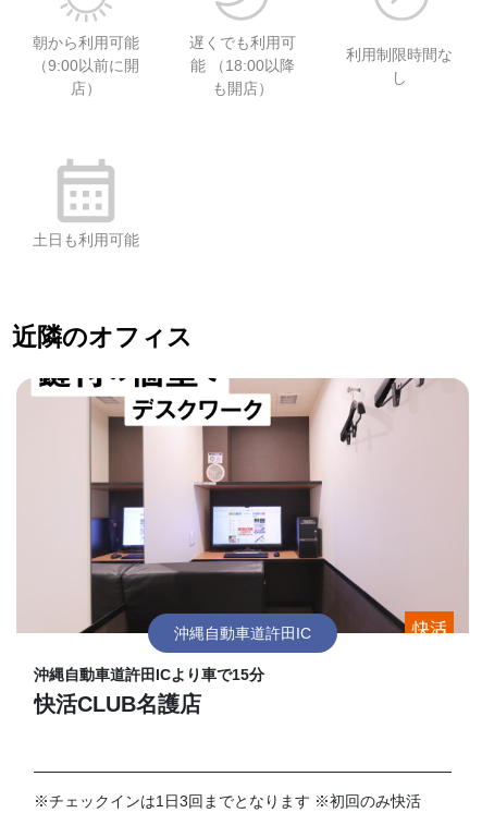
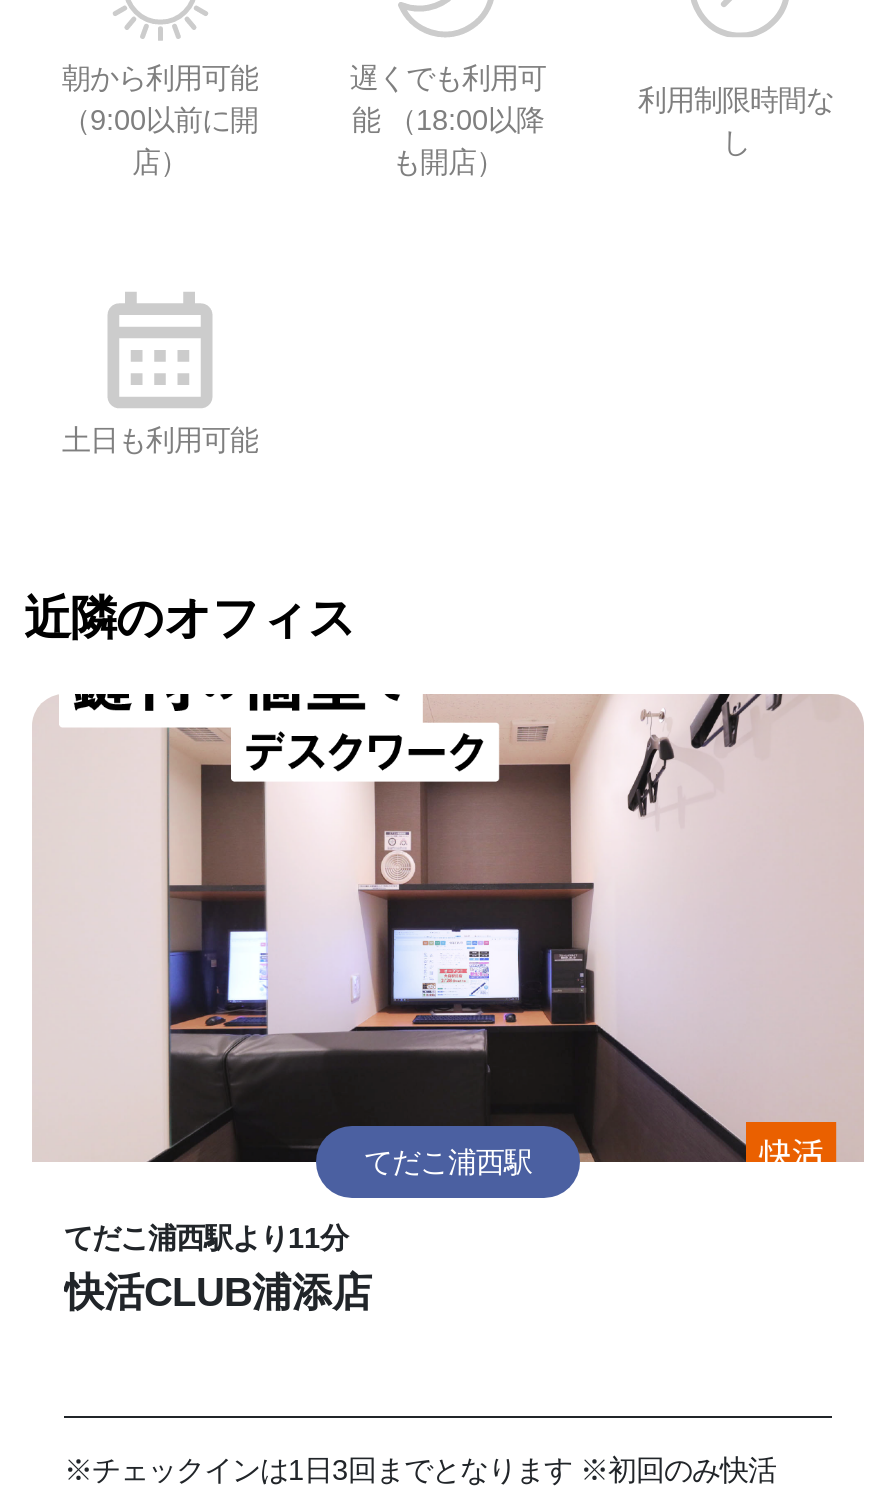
[147,612,311,654] [image] | 沖縄自動車道許田IC -> [274,1126,532,1198] [image] | てだこ浦西駅
[304,612,338,654] [image] -> [550,1126,622,1198] [image]
[34,666,264,716] 沖縄自動車道許田ICより車で15分 | 快活CLUB名護店 -> [64,1223,372,1315] てだこ浦西駅より11分 | 快活CLUB浦添店

